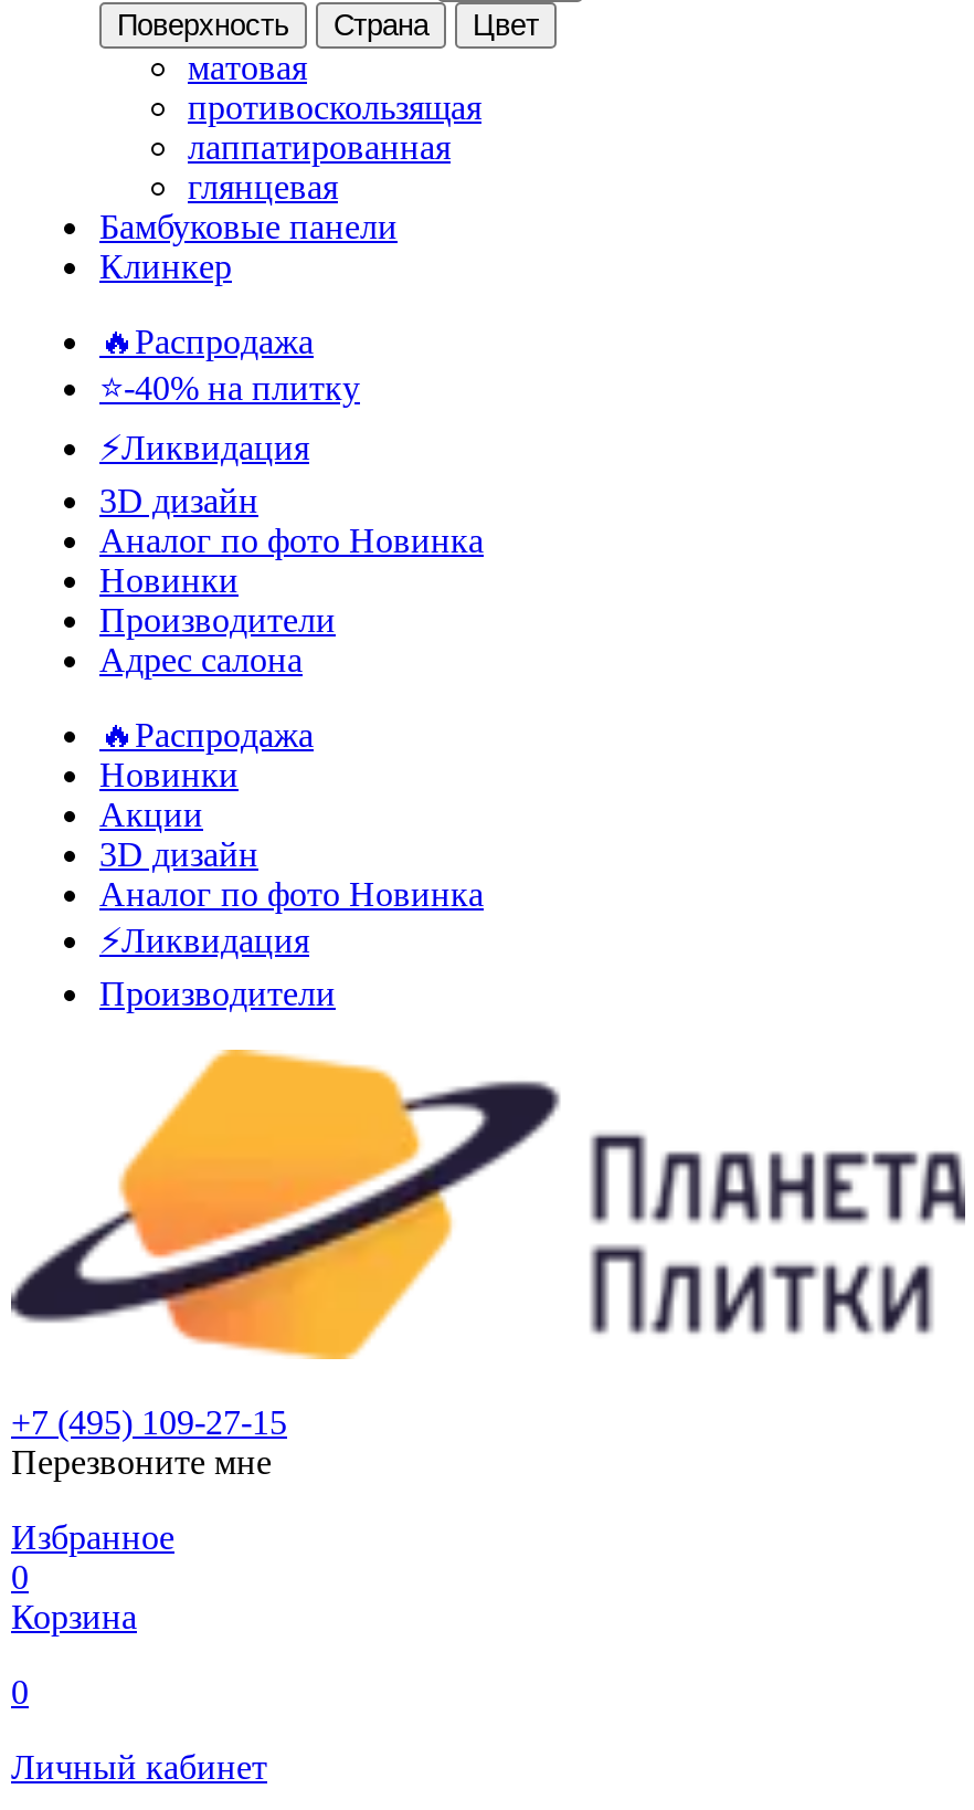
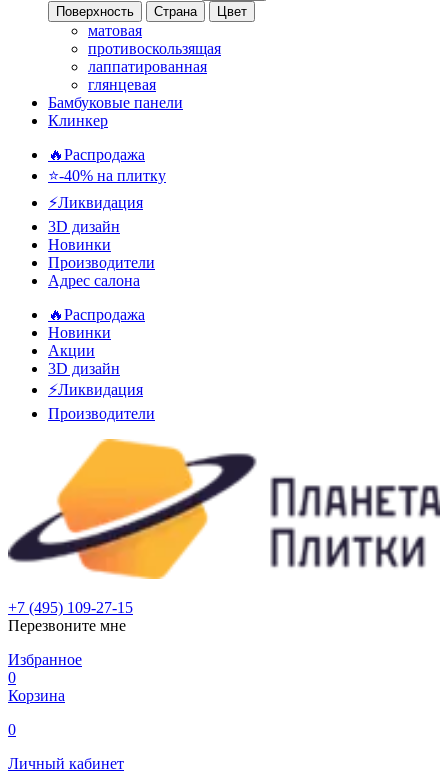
[99,521,484,559] Аналог по фото Новинка -> none
[99,875,484,913] Аналог по фото Новинка -> none

